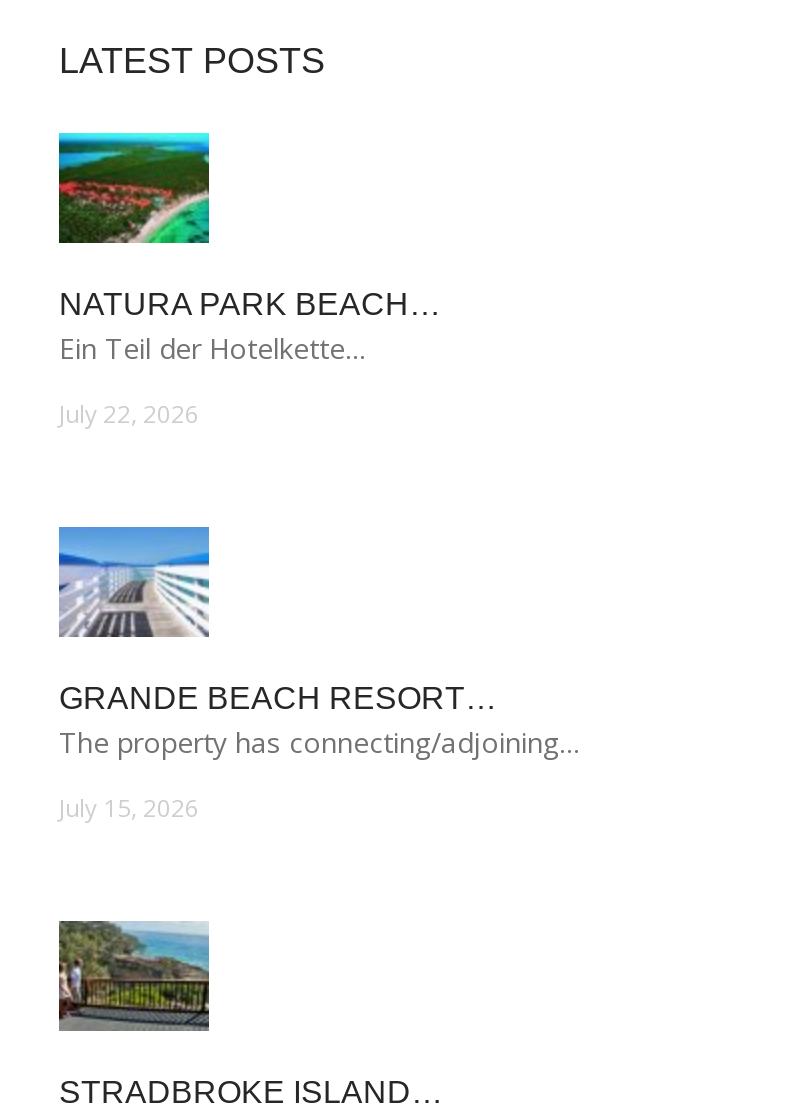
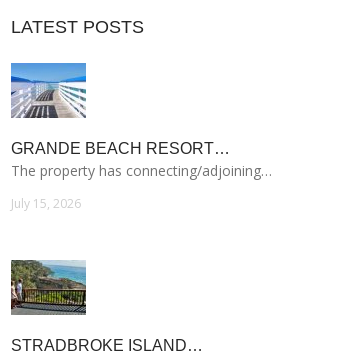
[57,131,441,432] [image] | NATURA PARK BEACH… | Ein Teil der Hotelkette… | July 22, 2026 -> none

